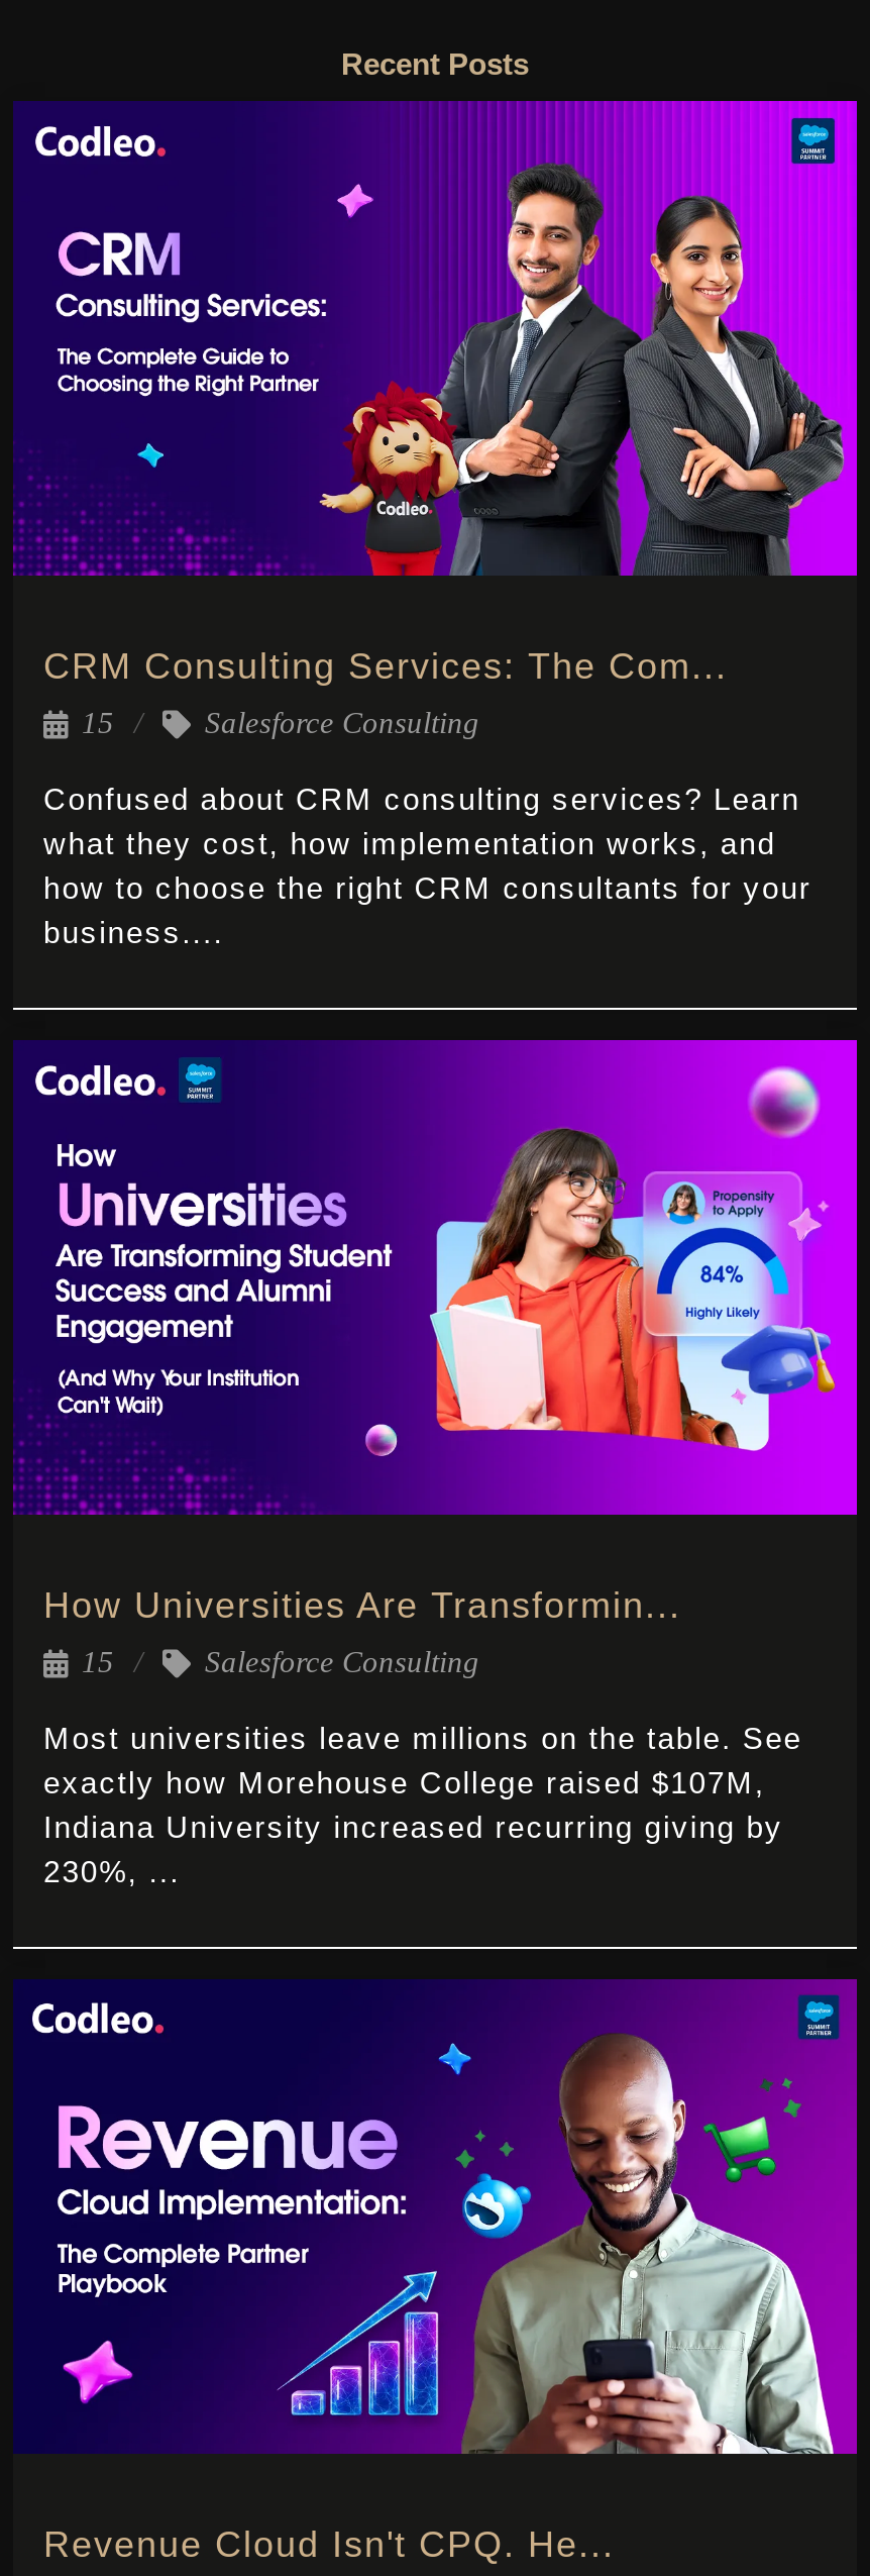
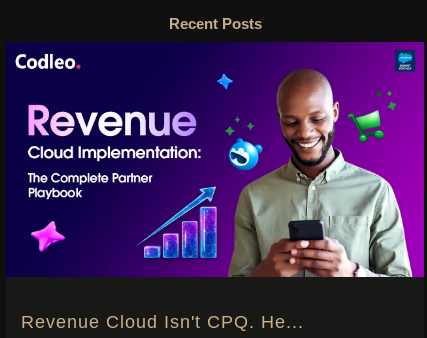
[13,101,857,949] [image] | CRM Consulting Services: The Com... | 15 | Salesforce Consulting | Confused about CRM consulting services? Learn | what they cost, how implementation works, and | how to choose the right CRM consultants for your | business.... -> none
[11,1038,859,1889] [image] | How Universities Are Transformin... | 15 | Salesforce Consulting | Most universities leave millions on the table. See | exactly how Morehouse College raised $107M, | Indiana University increased recurring giving by | 230%, ... -> none

